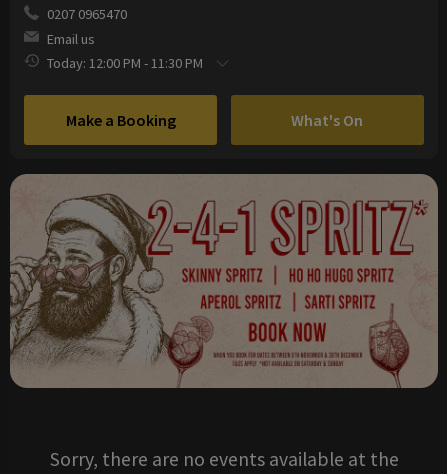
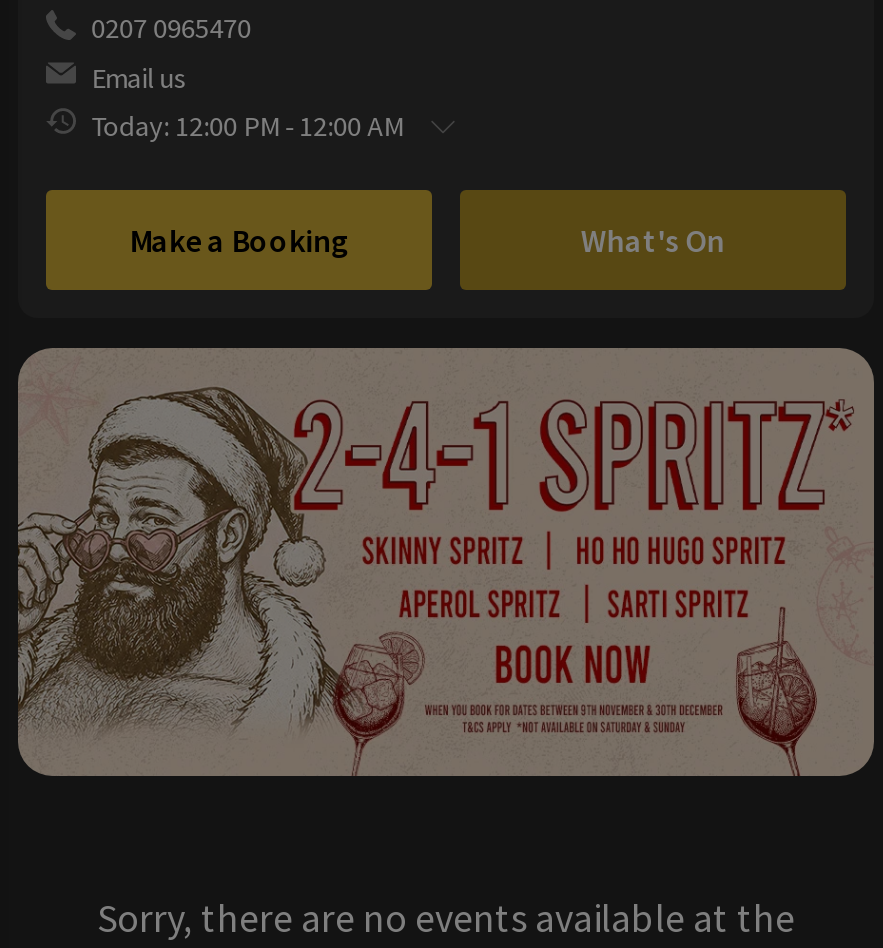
[47,54,203,72] Today: 12:00 PM - 11:30 PM -> [91,107,403,143] Today: 12:00 PM - 12:00 AM

